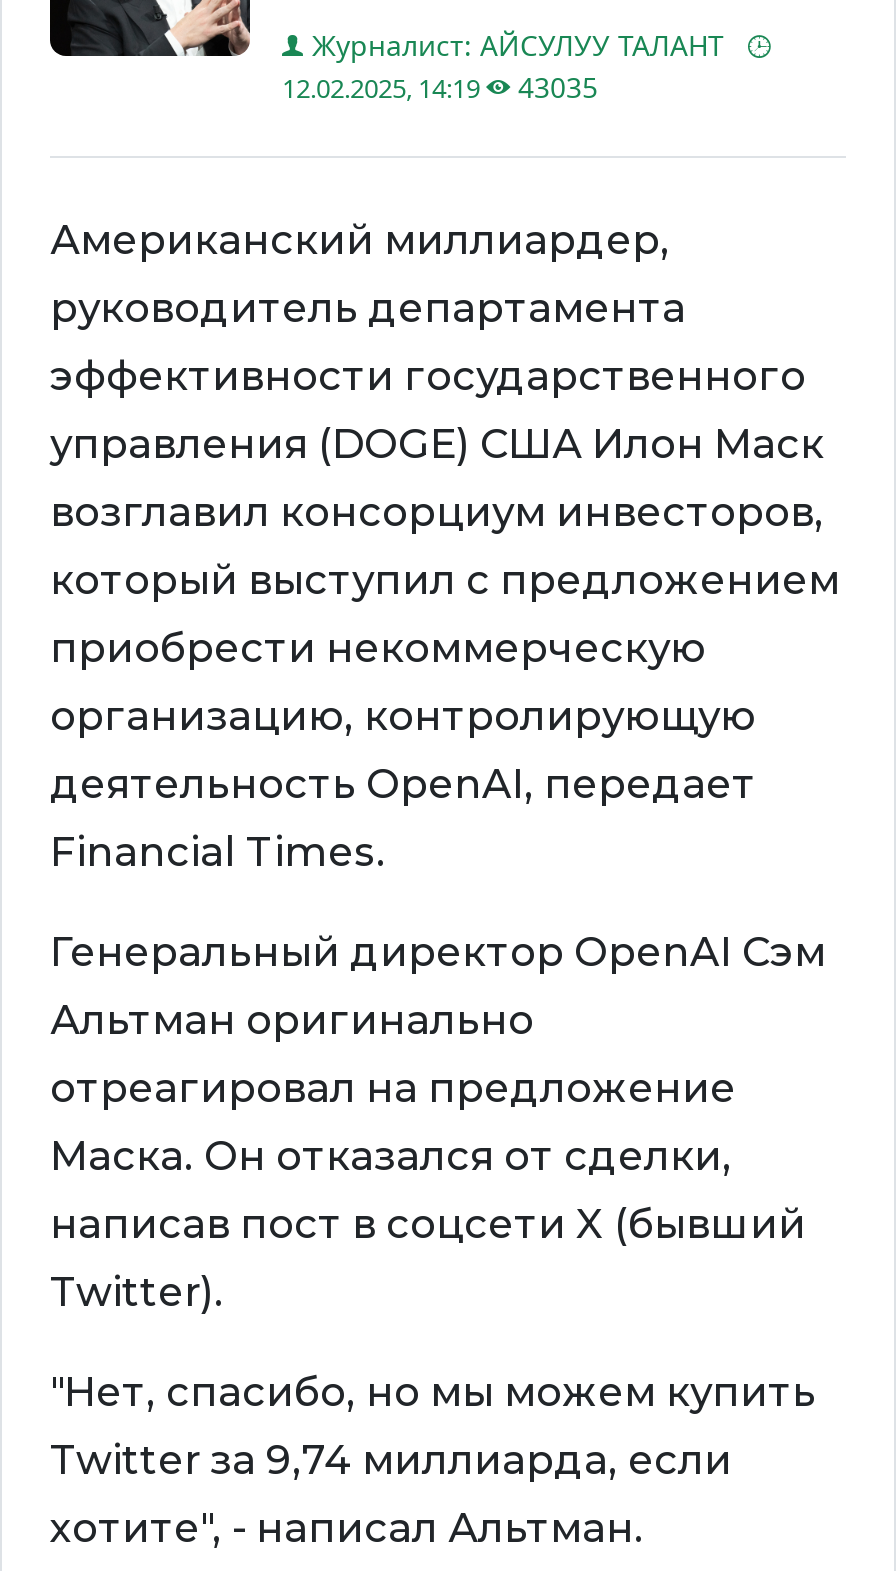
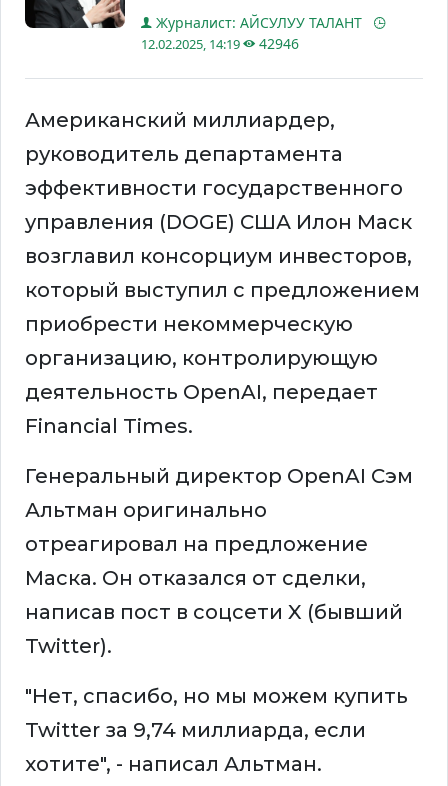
[282,68,606,106] 12.02.2025, 14:19 43035 -> [141,34,303,53] 12.02.2025, 14:19 42946

